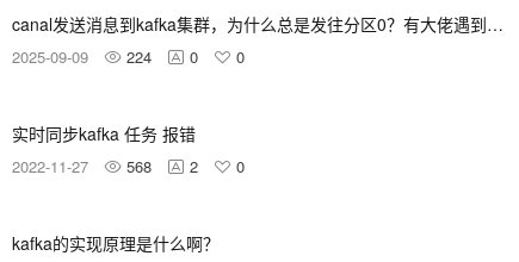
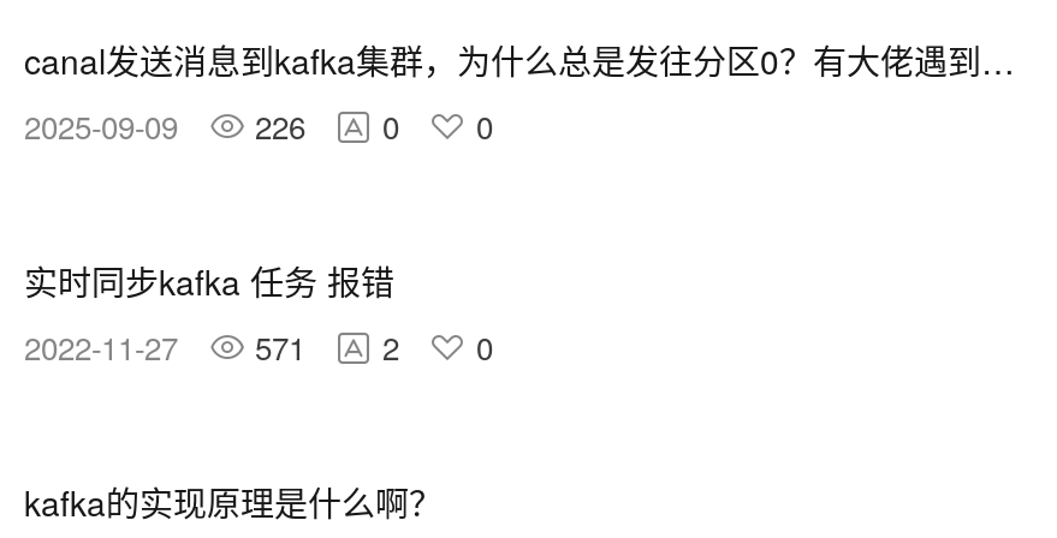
[12,45,245,68] 2025-09-09 224 0 0 -> [24,103,493,149] 2025-09-09 226 0 0
[12,155,245,177] 2022-11-27 568 2 0 -> [24,324,493,370] 2022-11-27 571 2 0

